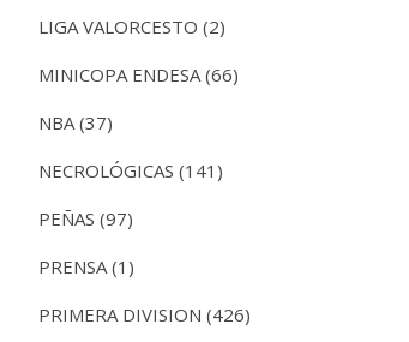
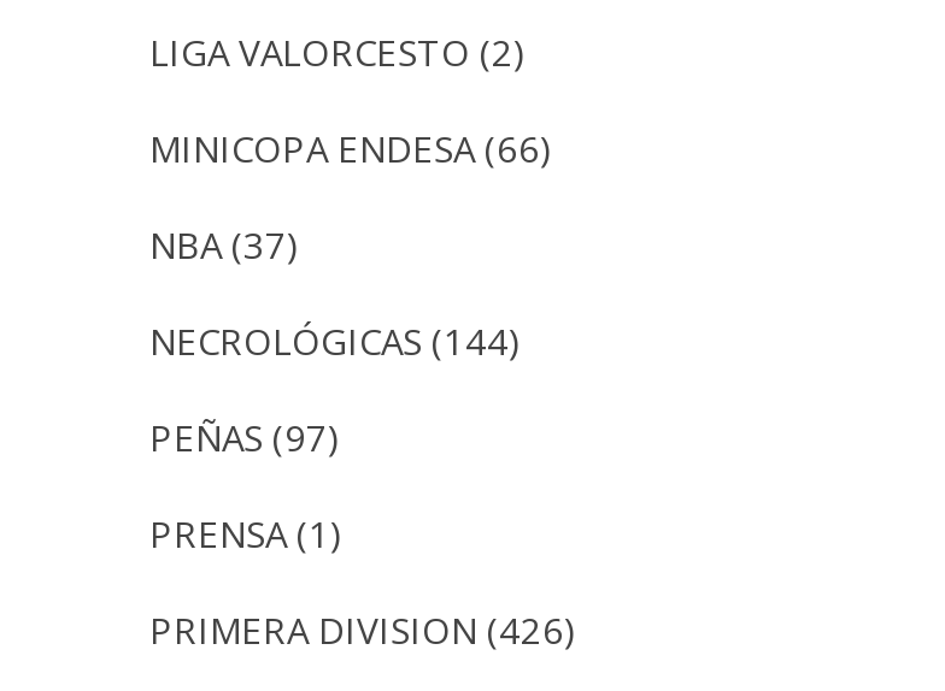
[38,159,223,183] NECROLÓGICAS (141) -> [149,318,521,366] NECROLÓGICAS (144)

